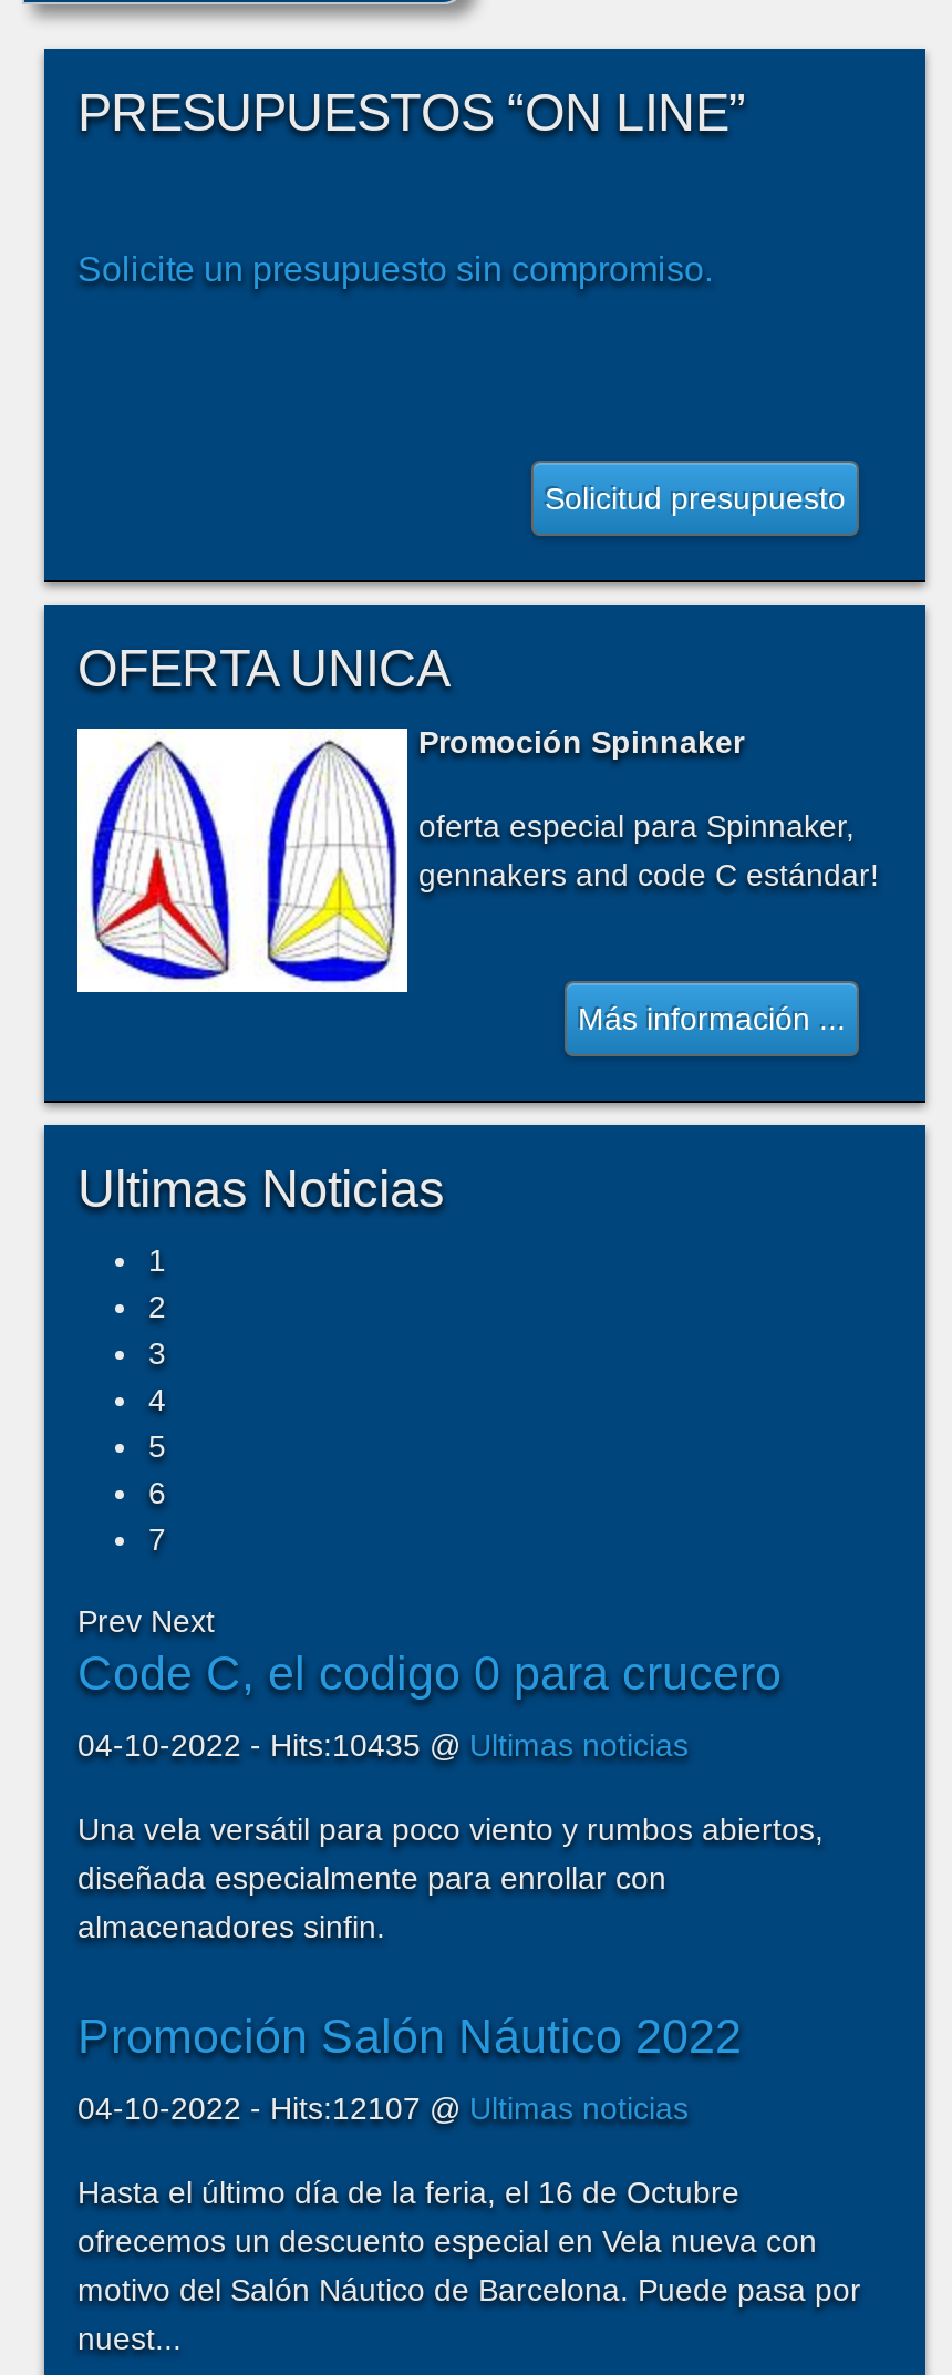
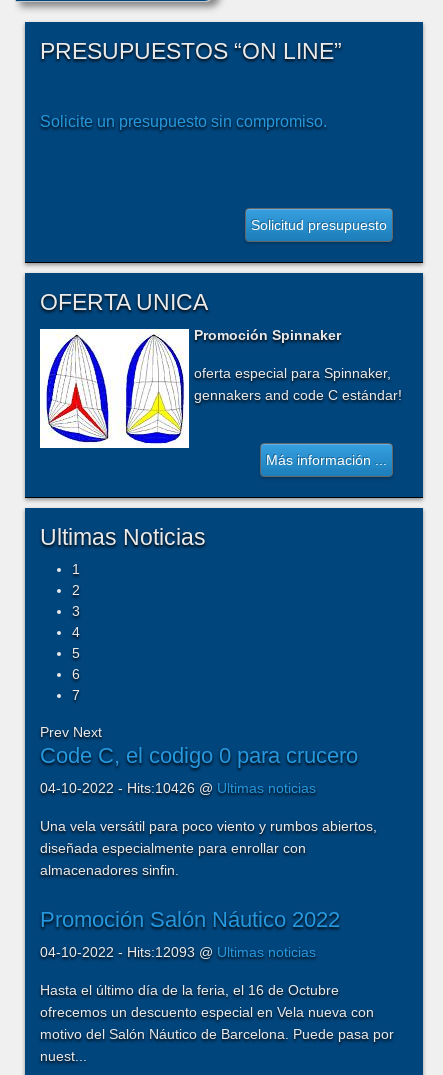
[77,1728,689,1763] 04-10-2022 - Hits:10435 @ Ultimas noticias -> [40,780,316,796] 04-10-2022 - Hits:10426 @ Ultimas noticias
[77,2091,689,2126] 04-10-2022 - Hits:12107 @ Ultimas noticias -> [40,944,316,960] 04-10-2022 - Hits:12093 @ Ultimas noticias

